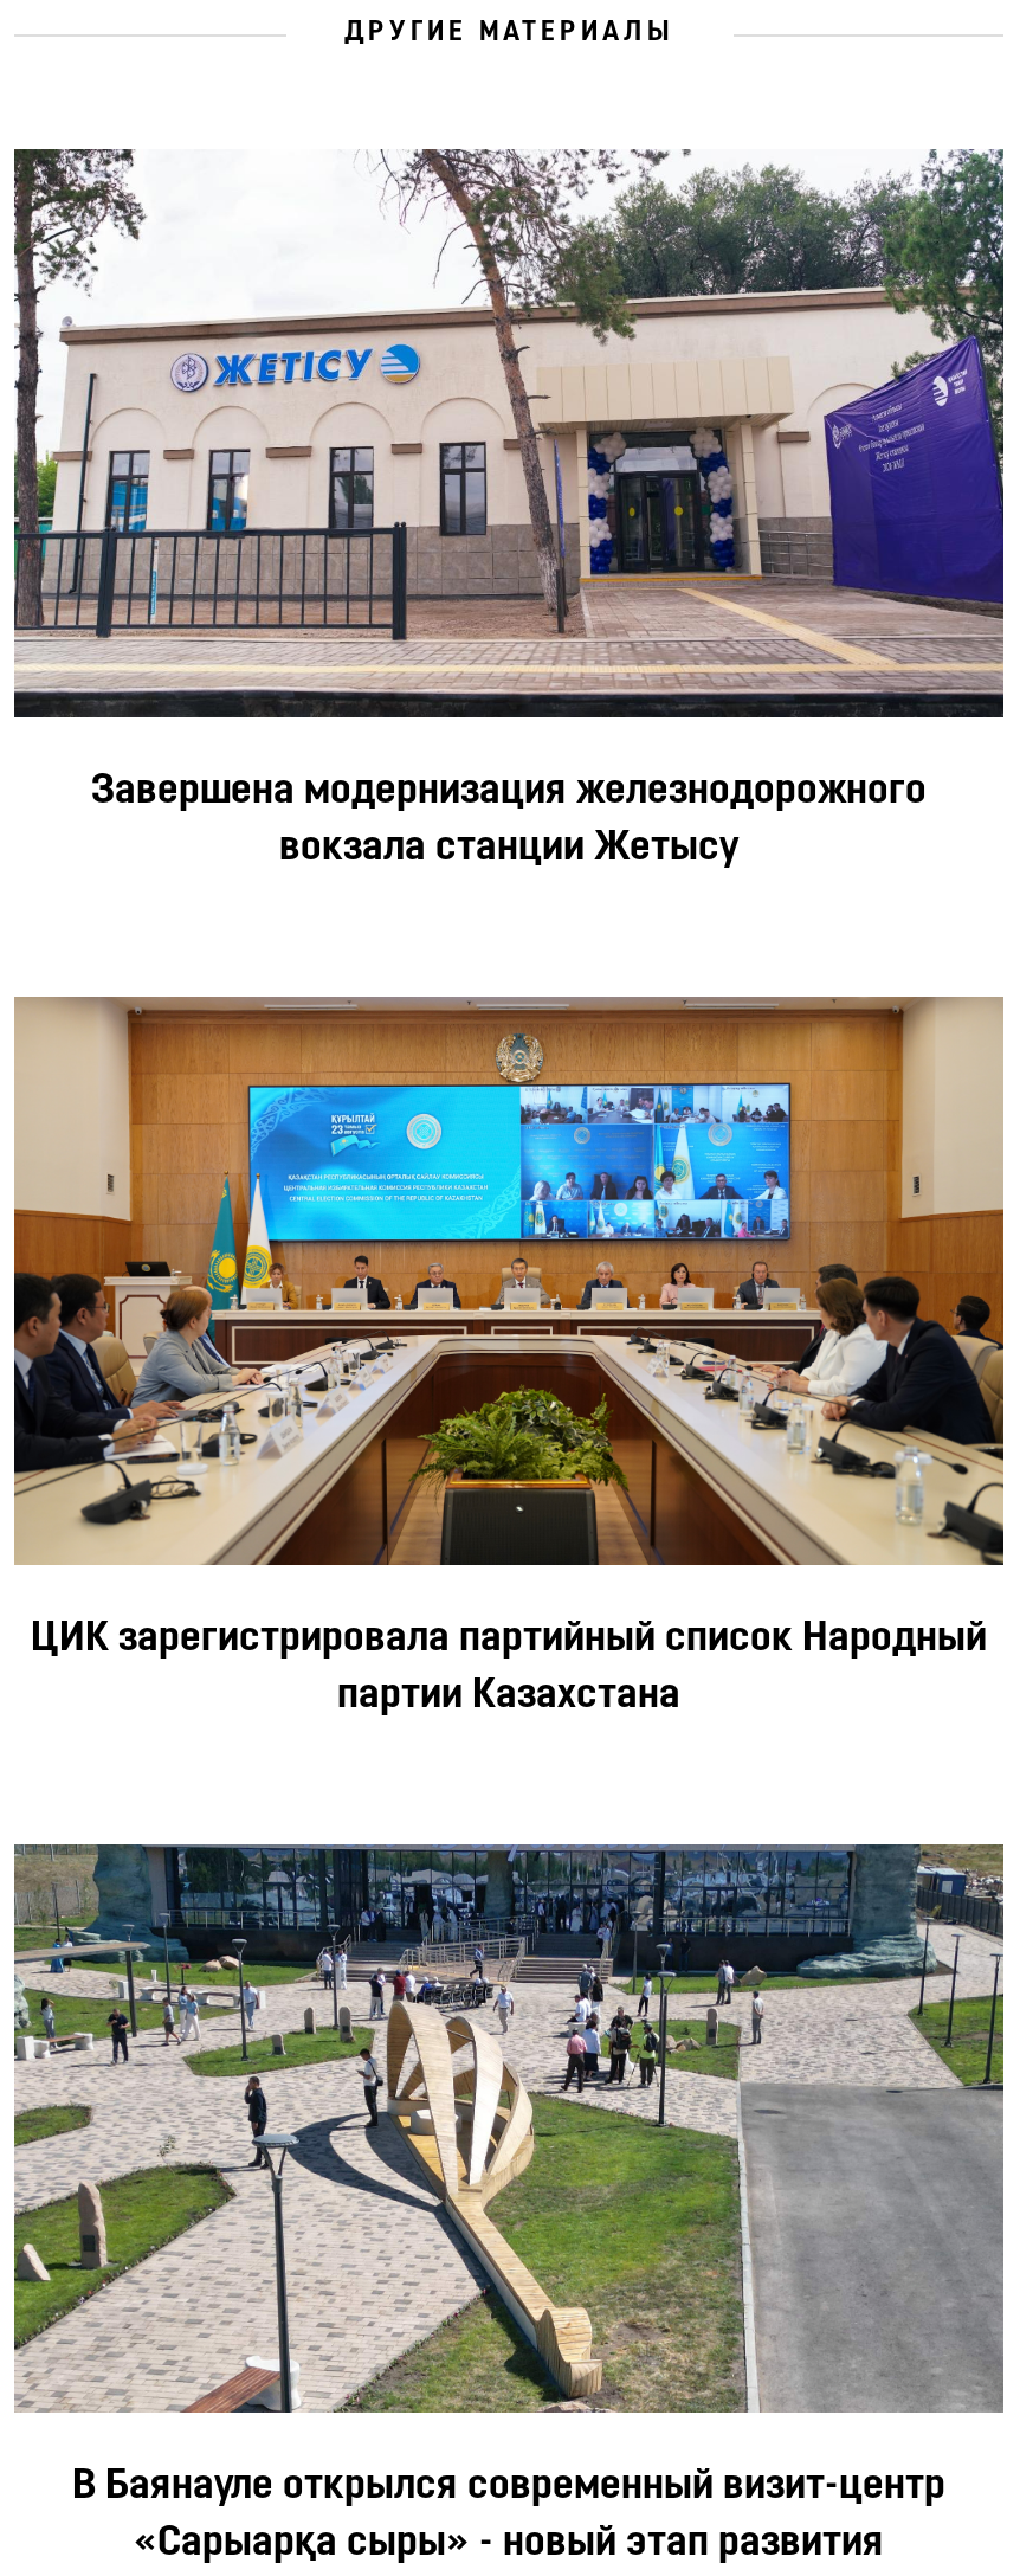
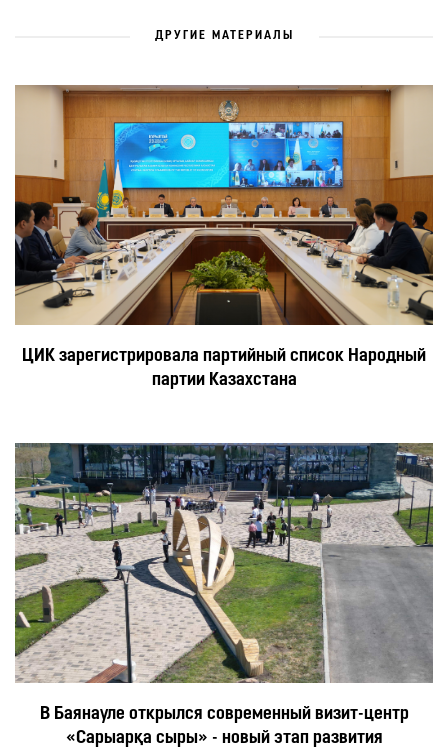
[12,147,1006,872] [image] | Завершена модернизация железнодорожного | вокзала станции Жетысу -> none

